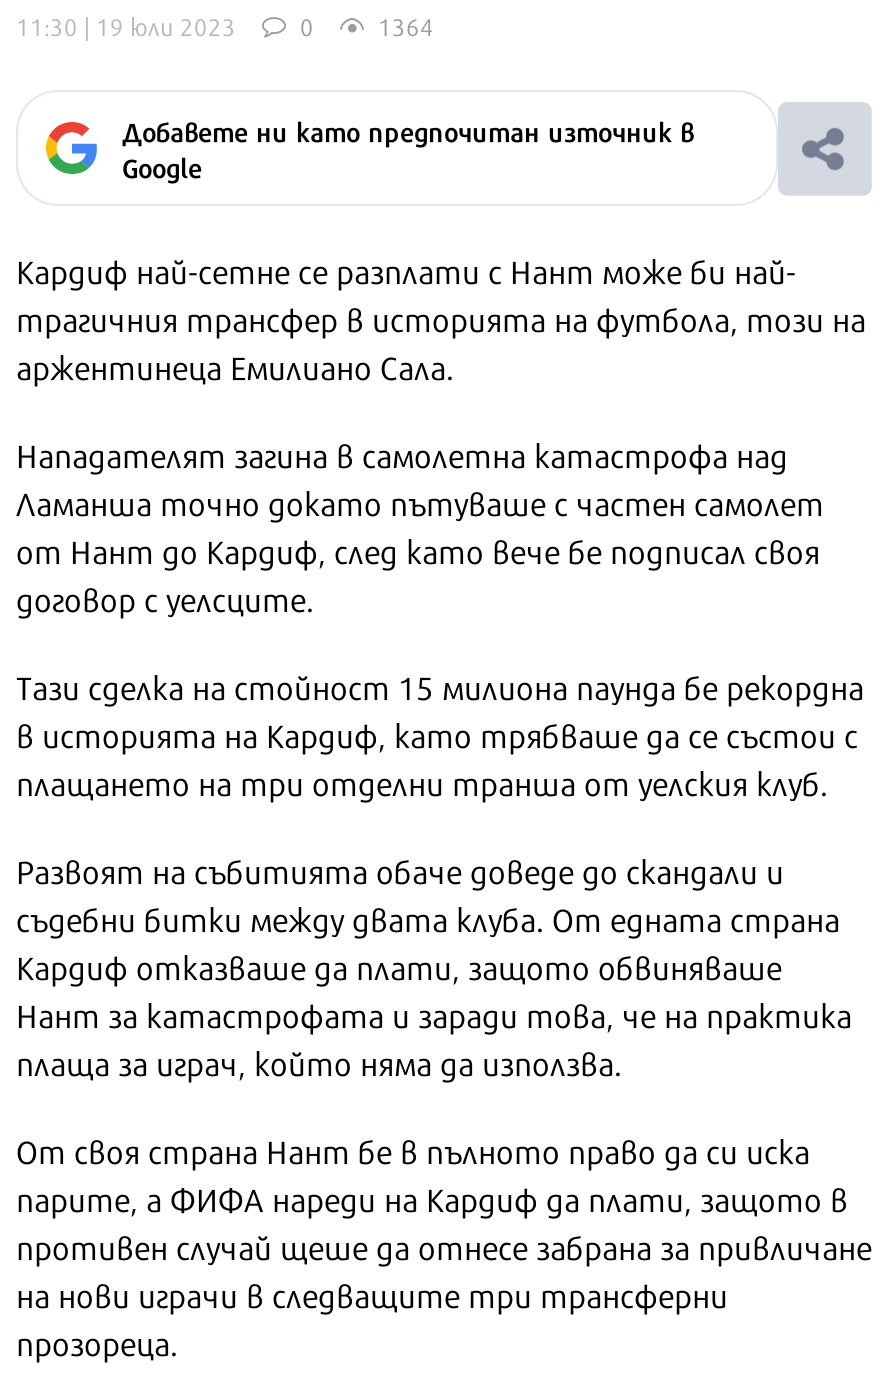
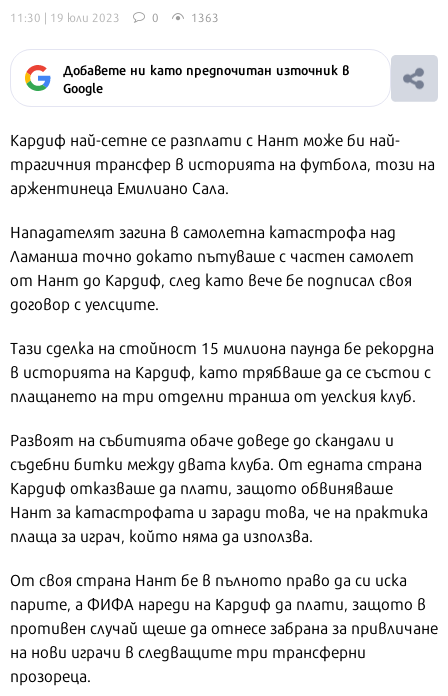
[378,8,434,44] 1364 -> [191,8,219,26] 1363

